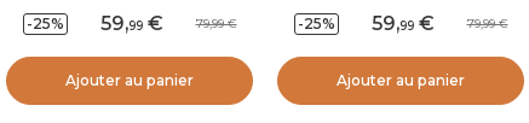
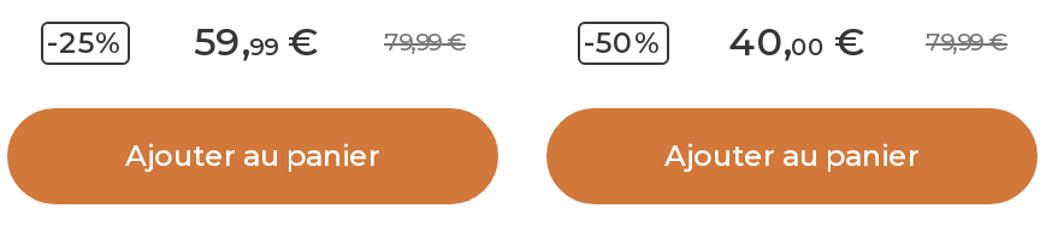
[297,14,335,32] -25% -> [584,23,661,59] -50%
[371,11,413,34] 59,99 -> [728,18,825,64] 40,00

